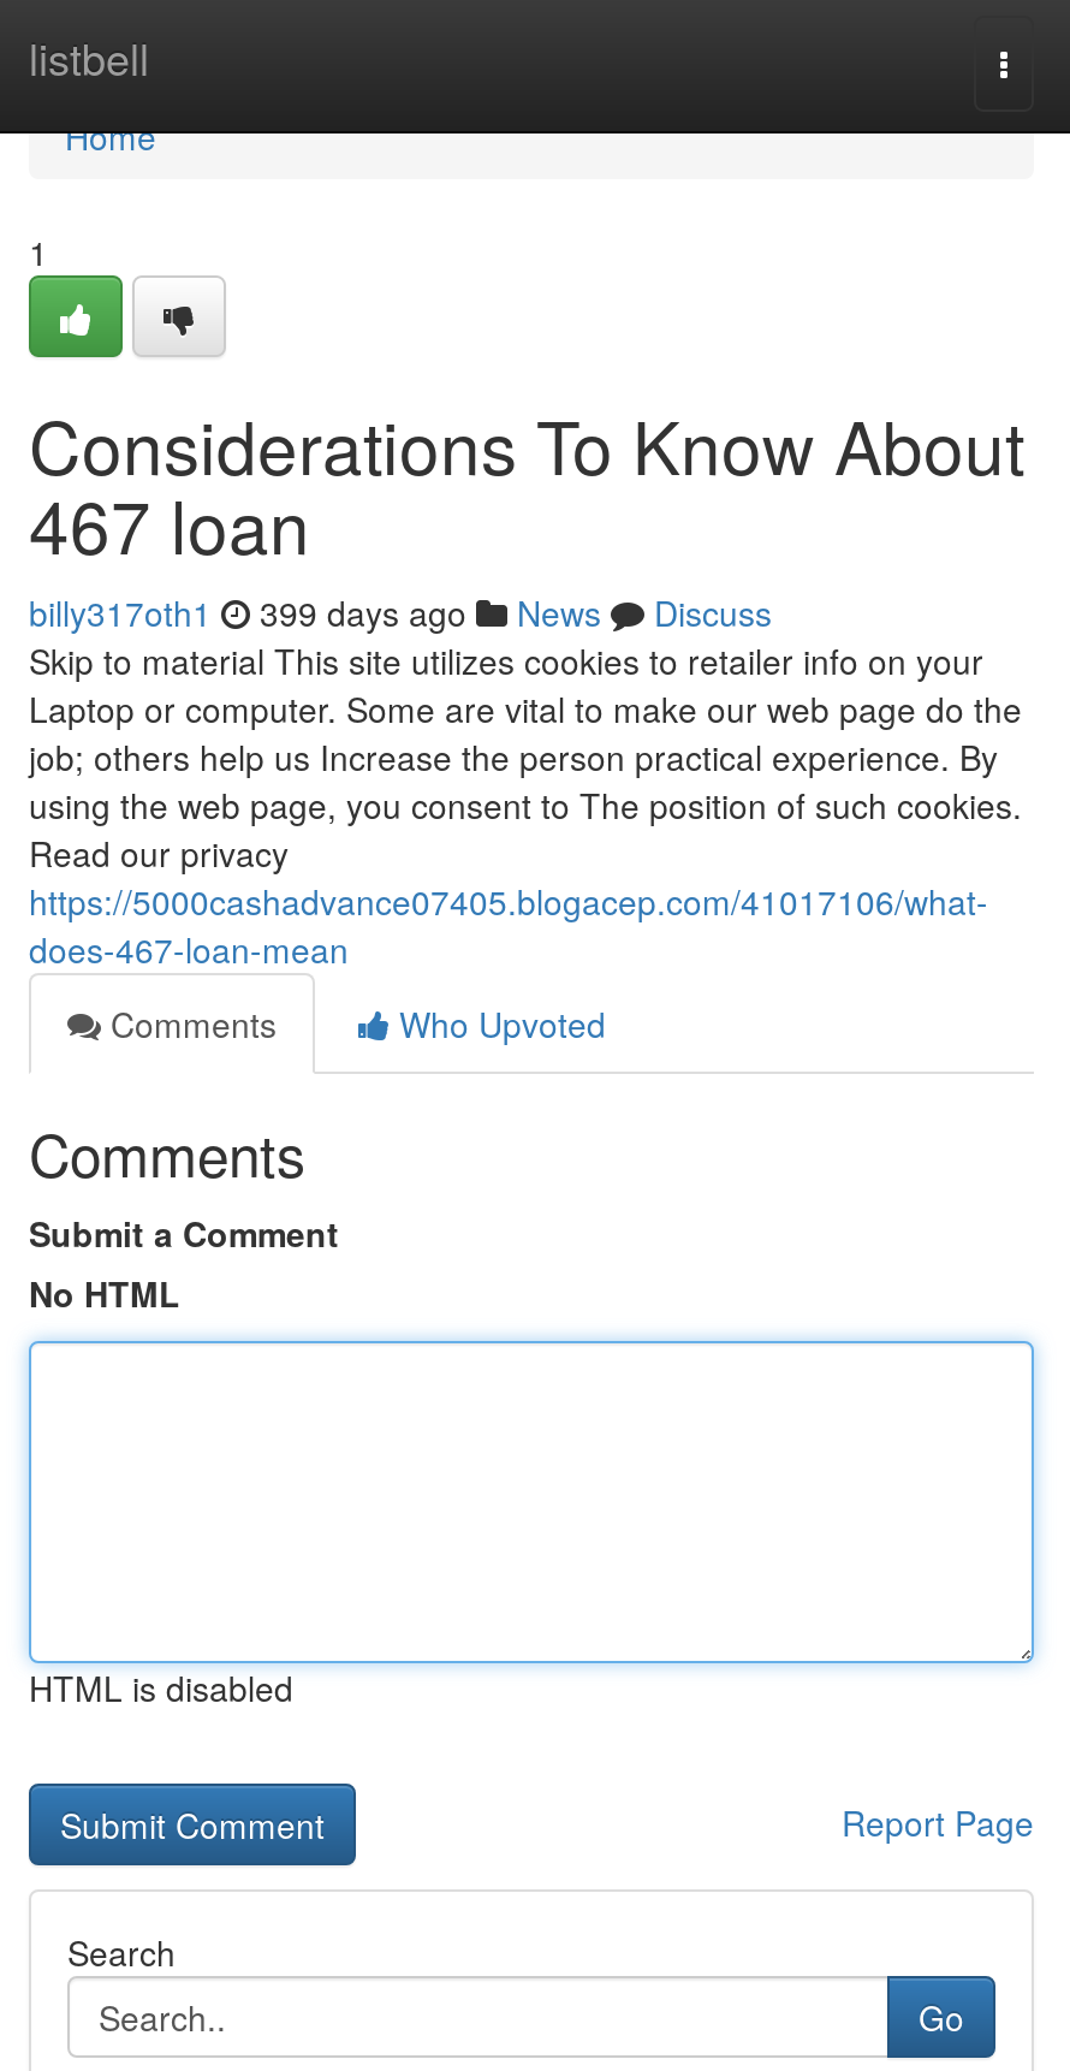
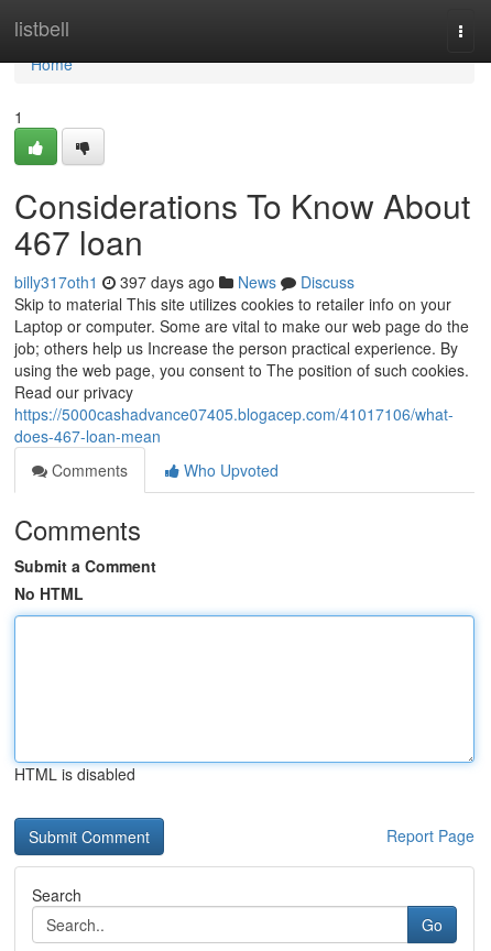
[29,588,772,636] billy317oth1 399 days ago News Discuss -> [14,271,354,293] billy317oth1 397 days ago News Discuss

